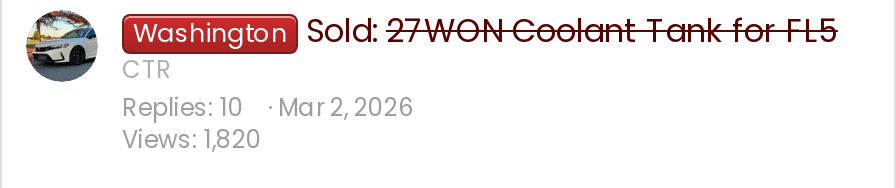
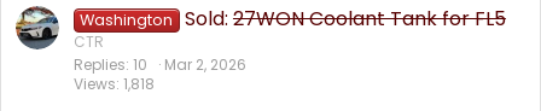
[122,122,262,156] Views 1,820 -> [74,74,155,94] Views 1,818

